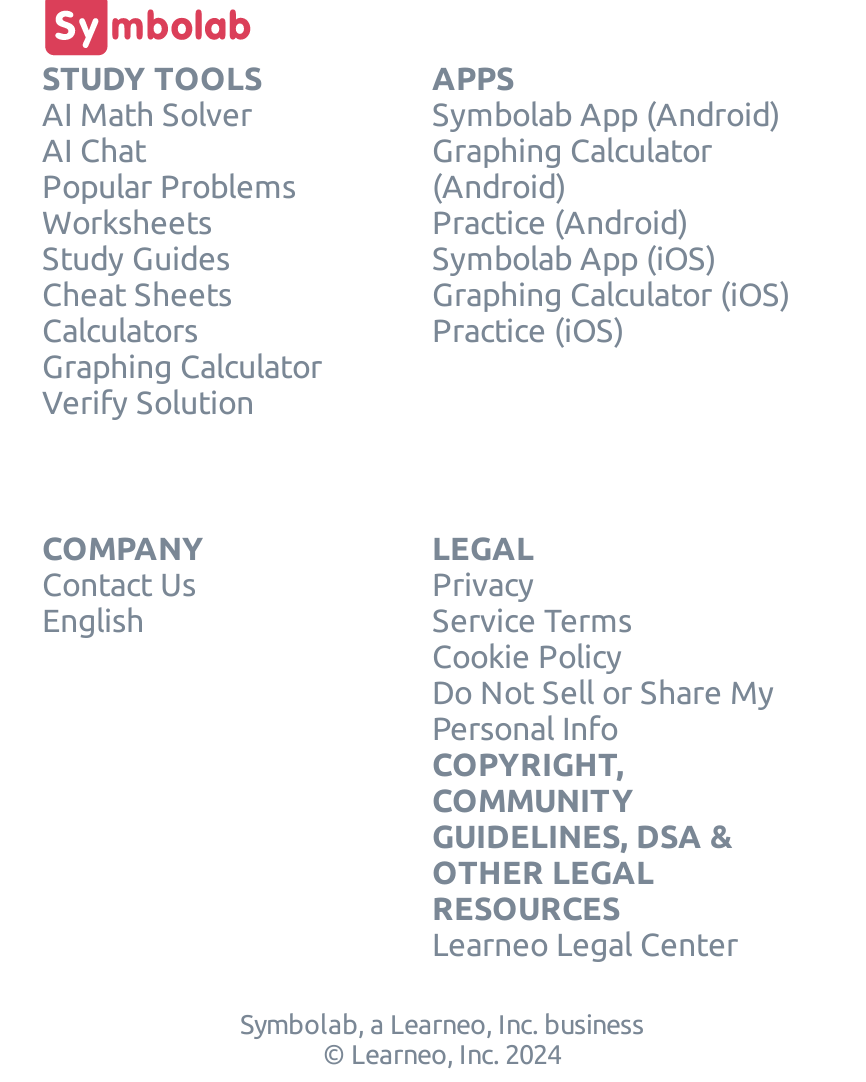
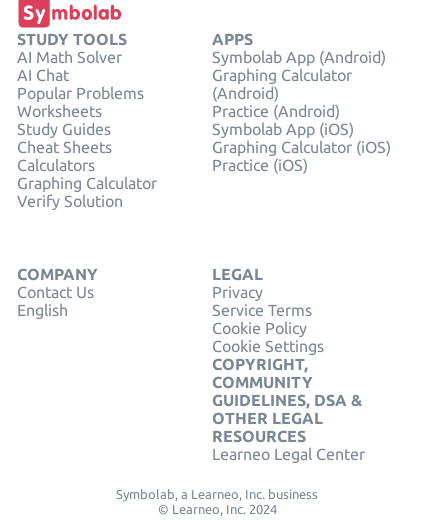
[432,675,774,747] Do Not Sell or Share My | Personal Info -> [212,337,324,355] Cookie Settings

